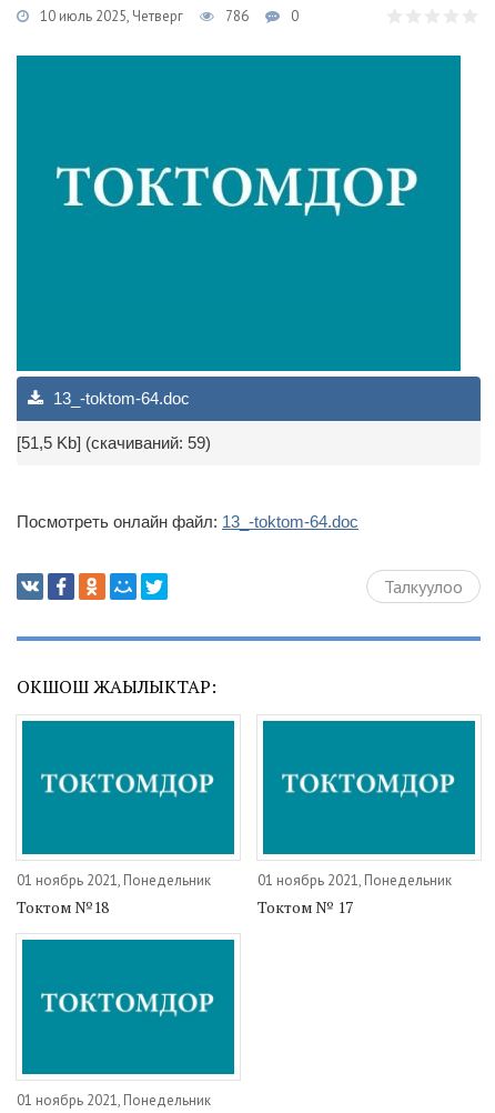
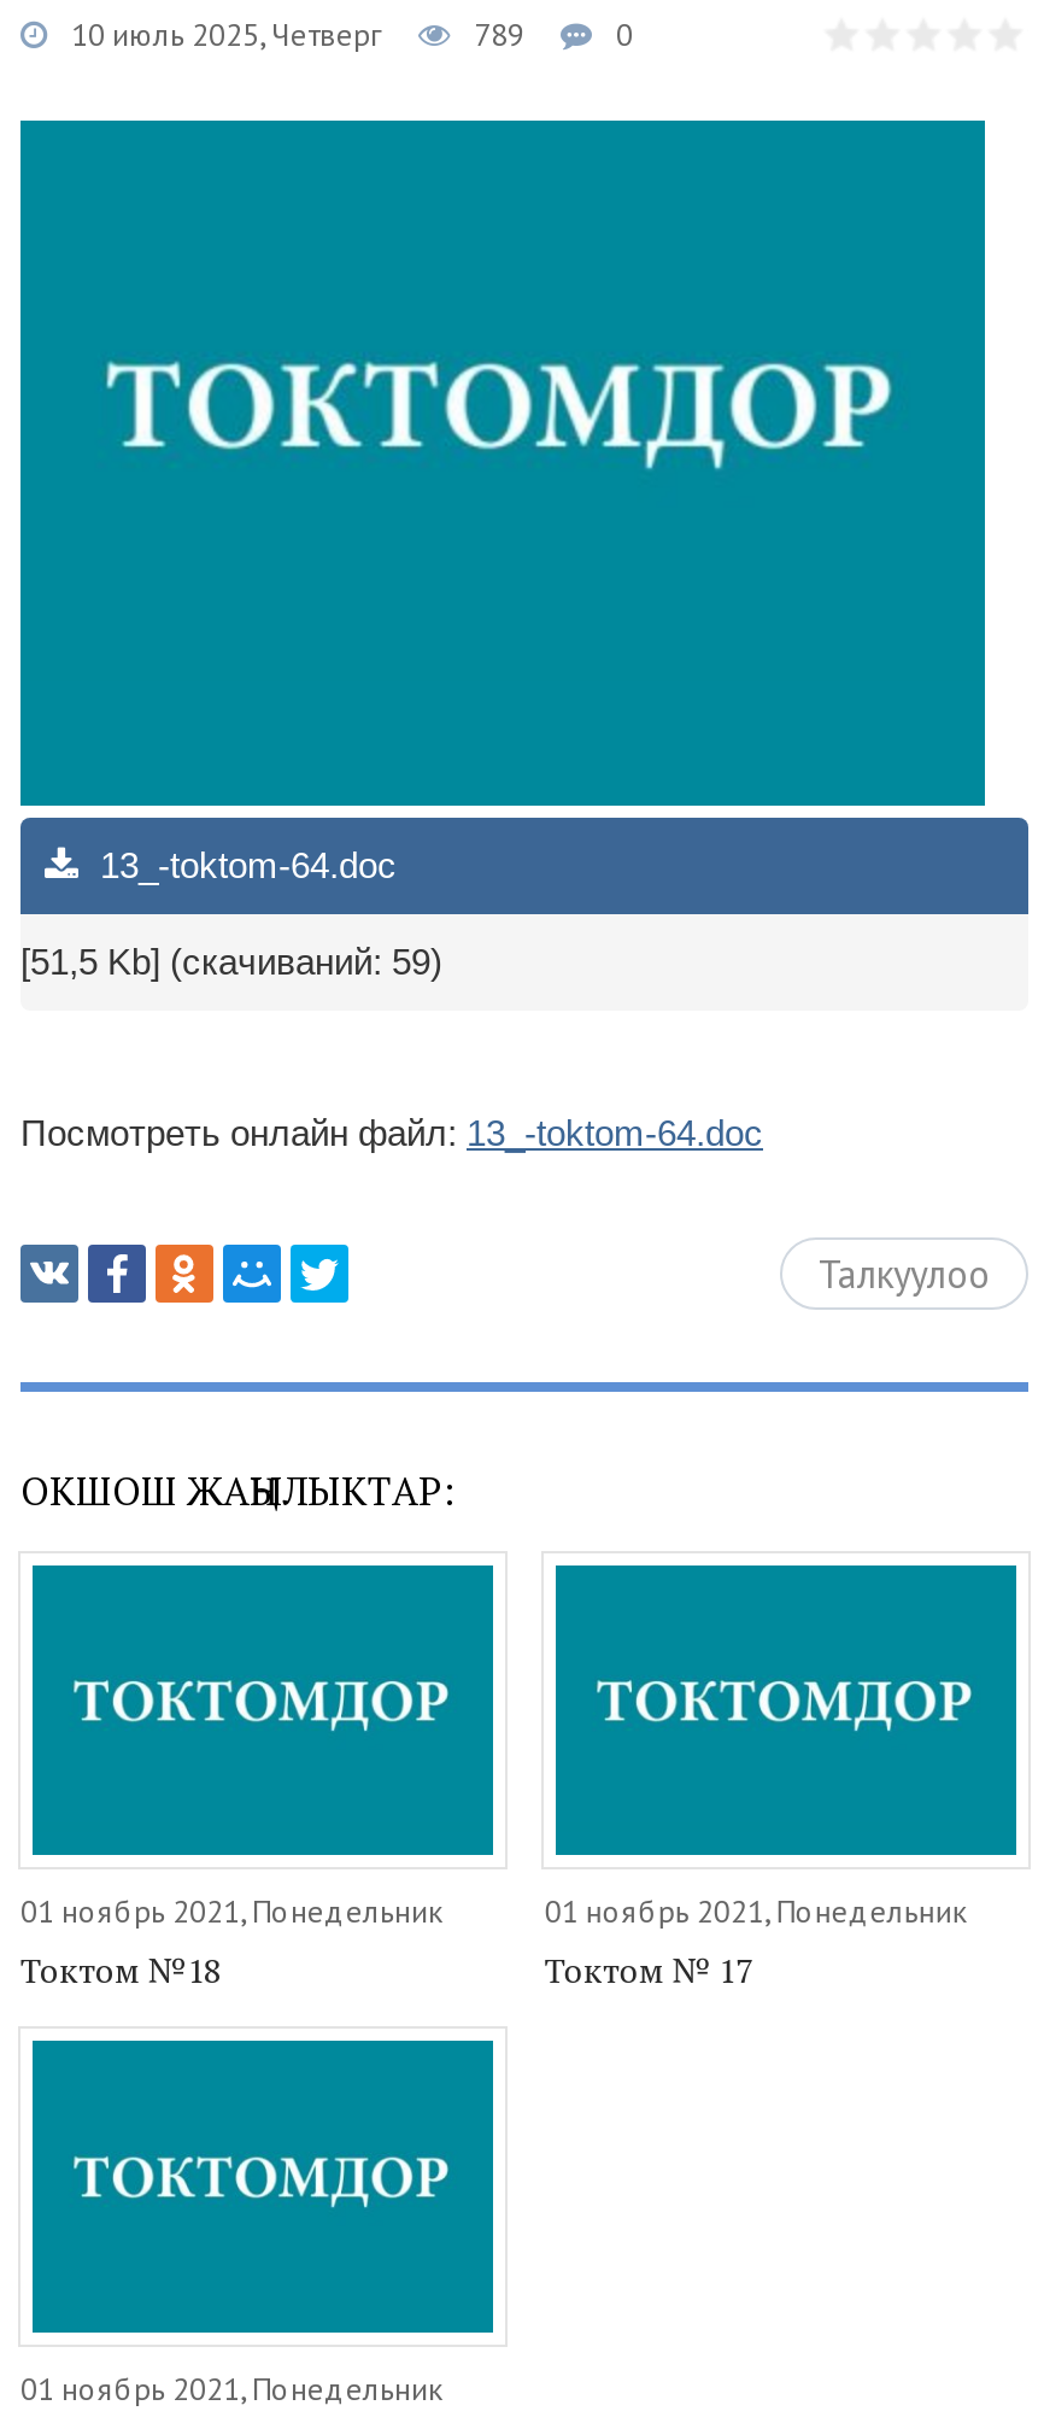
[225,7,249,26] 786 -> [474,14,524,55] 789

